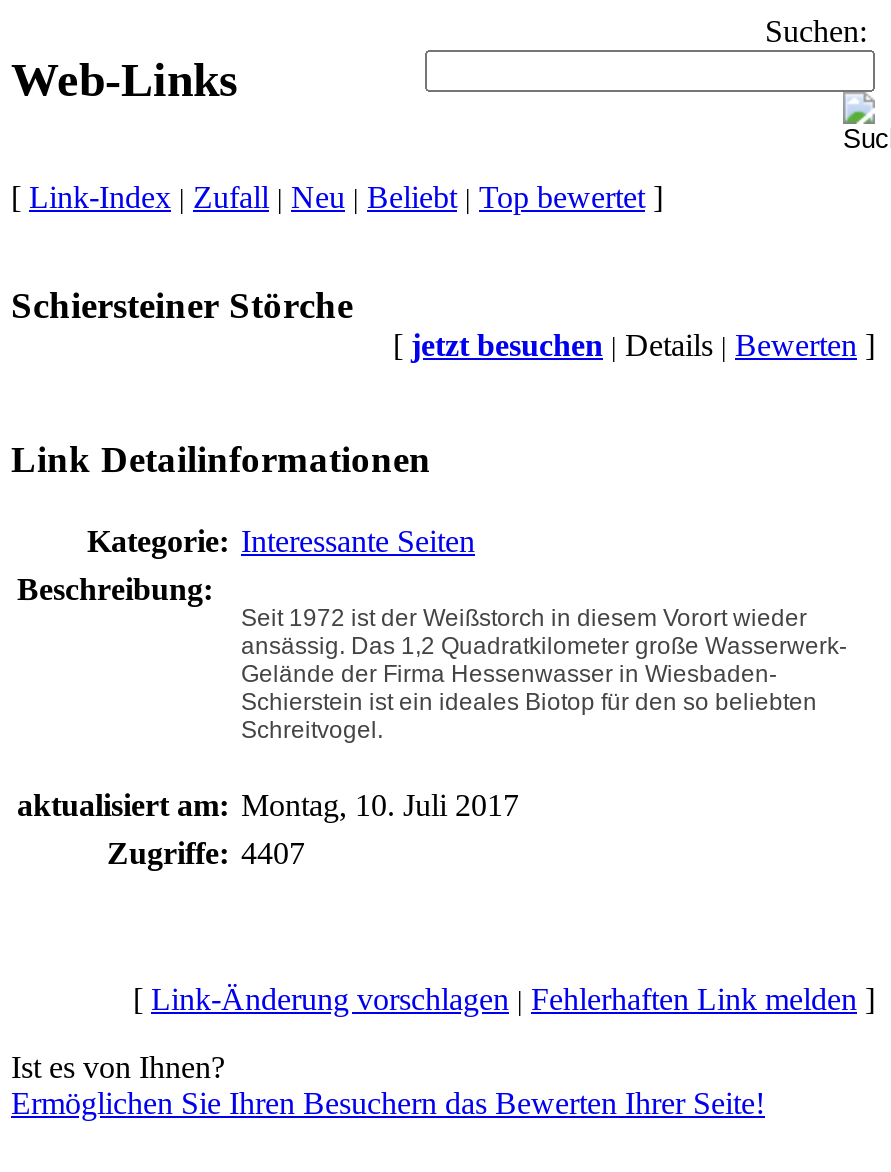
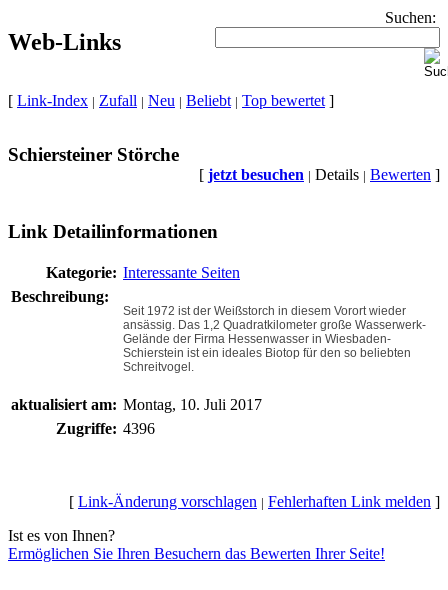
[107,837,305,871] Zugriffe: 4407 -> [56,420,155,437] Zugriffe: 4396

